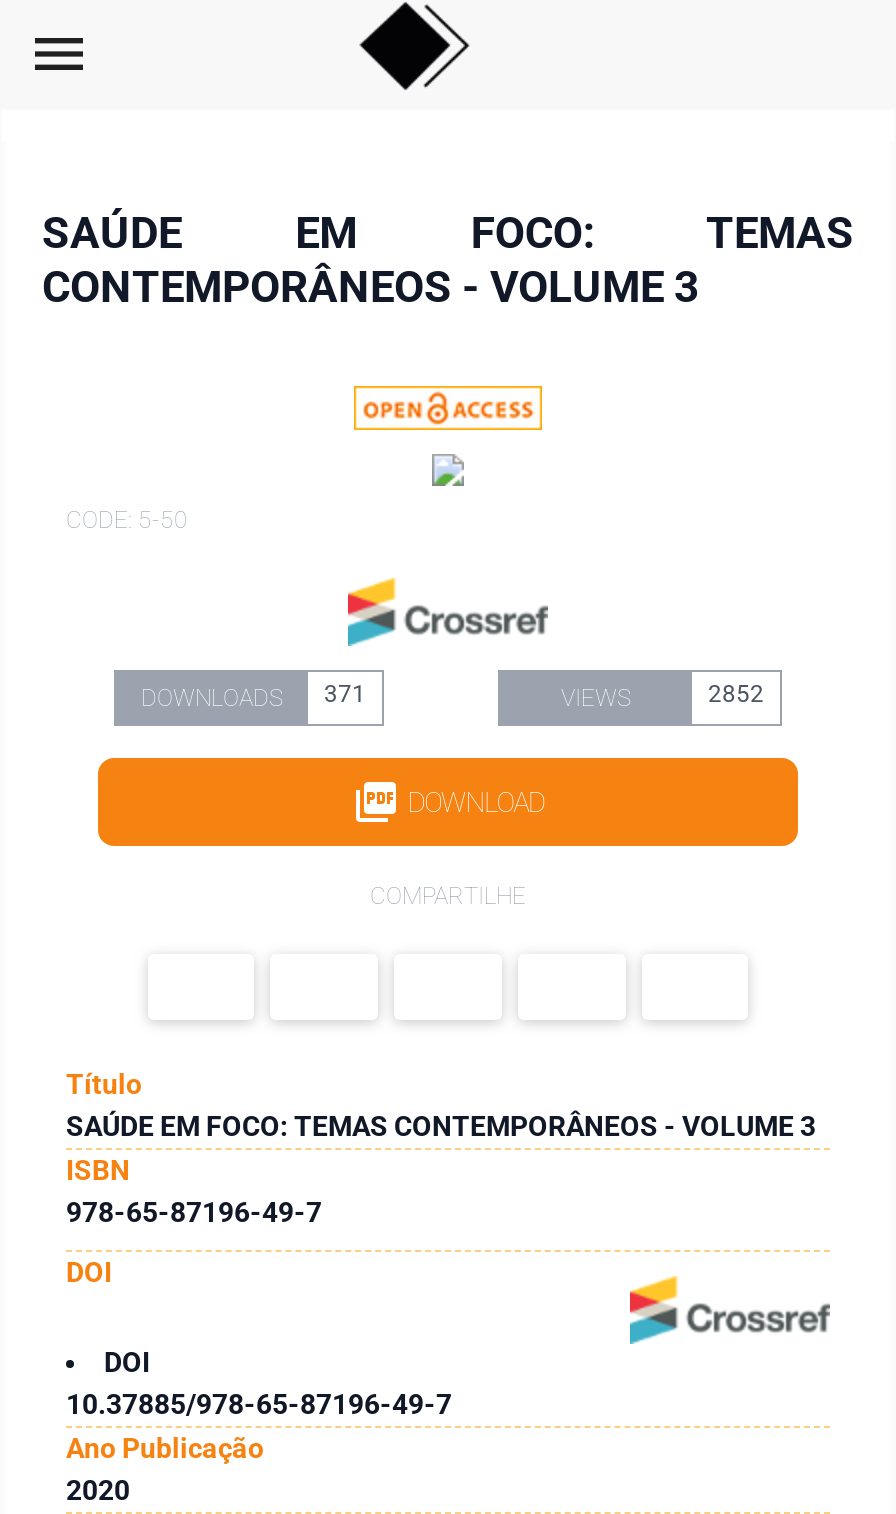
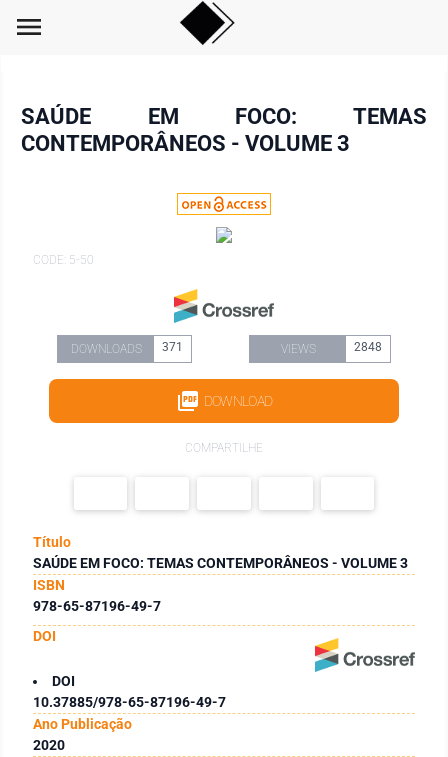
[708,680,764,708] 2852 -> [354,340,382,354] 2848

